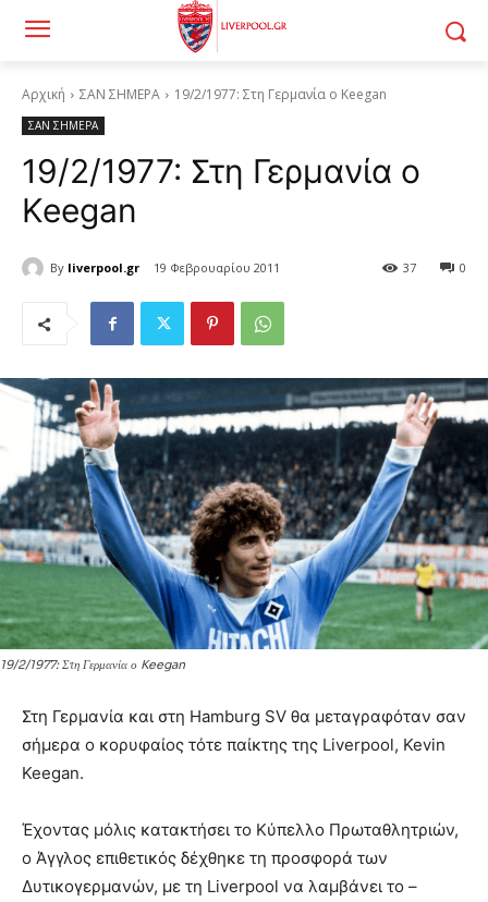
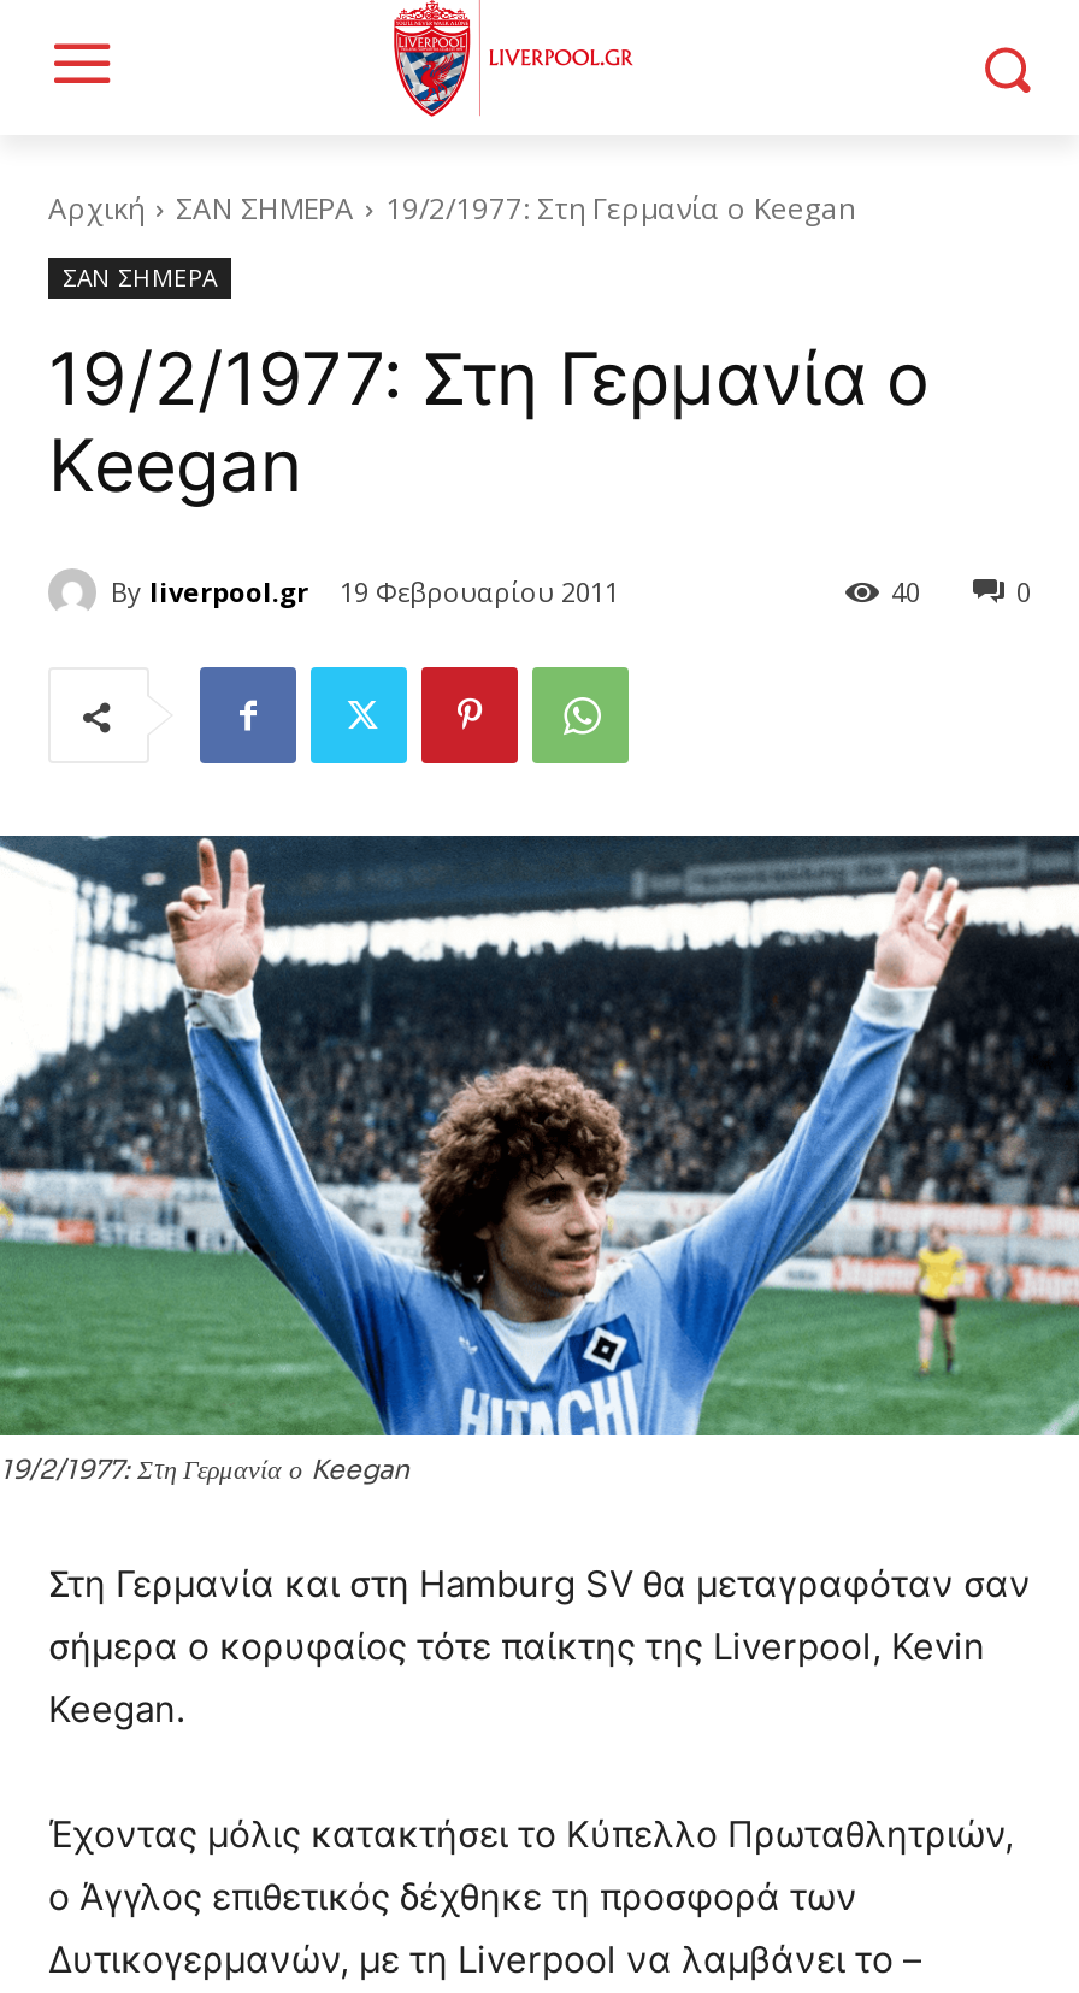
[403,259,416,276] 37 -> [891,573,920,610] 40

